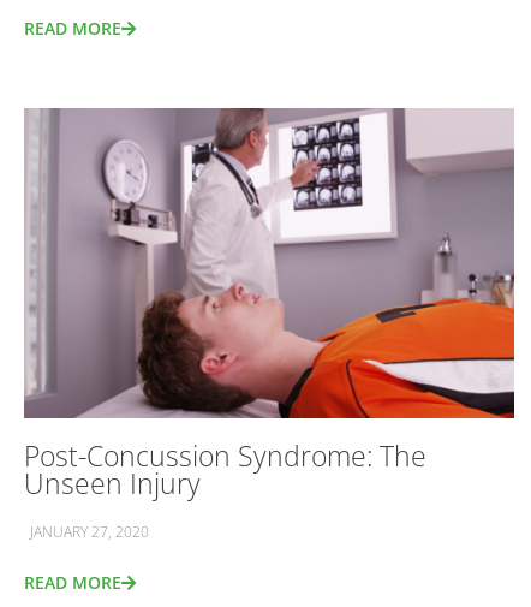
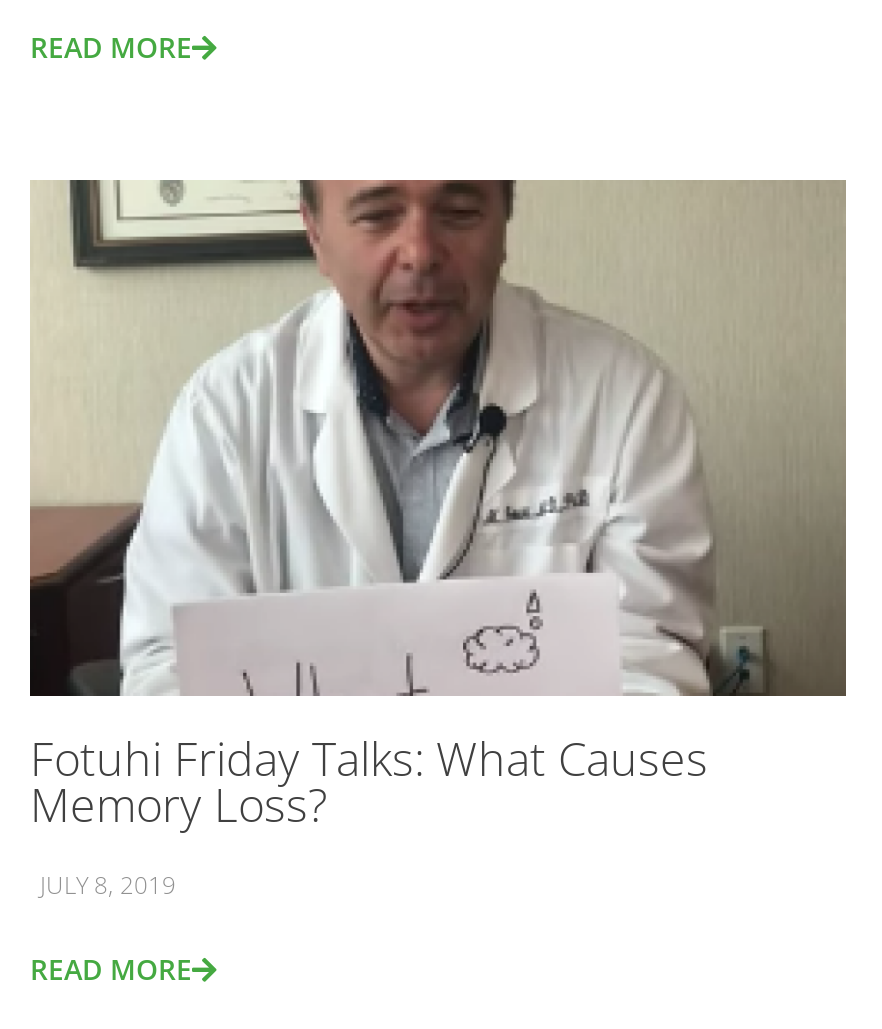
[23,108,515,502] [image] | Post-Concussion Syndrome: The | Unseen Injury -> [28,180,848,836] [image] | Fotuhi Friday Talks: What Causes | Memory Loss?
[30,521,149,542] JANUARY 27, 2020 -> [40,868,176,902] JULY 8, 2019

